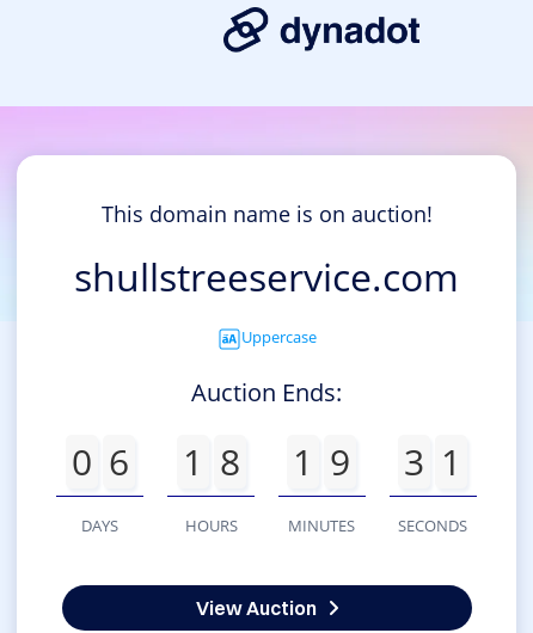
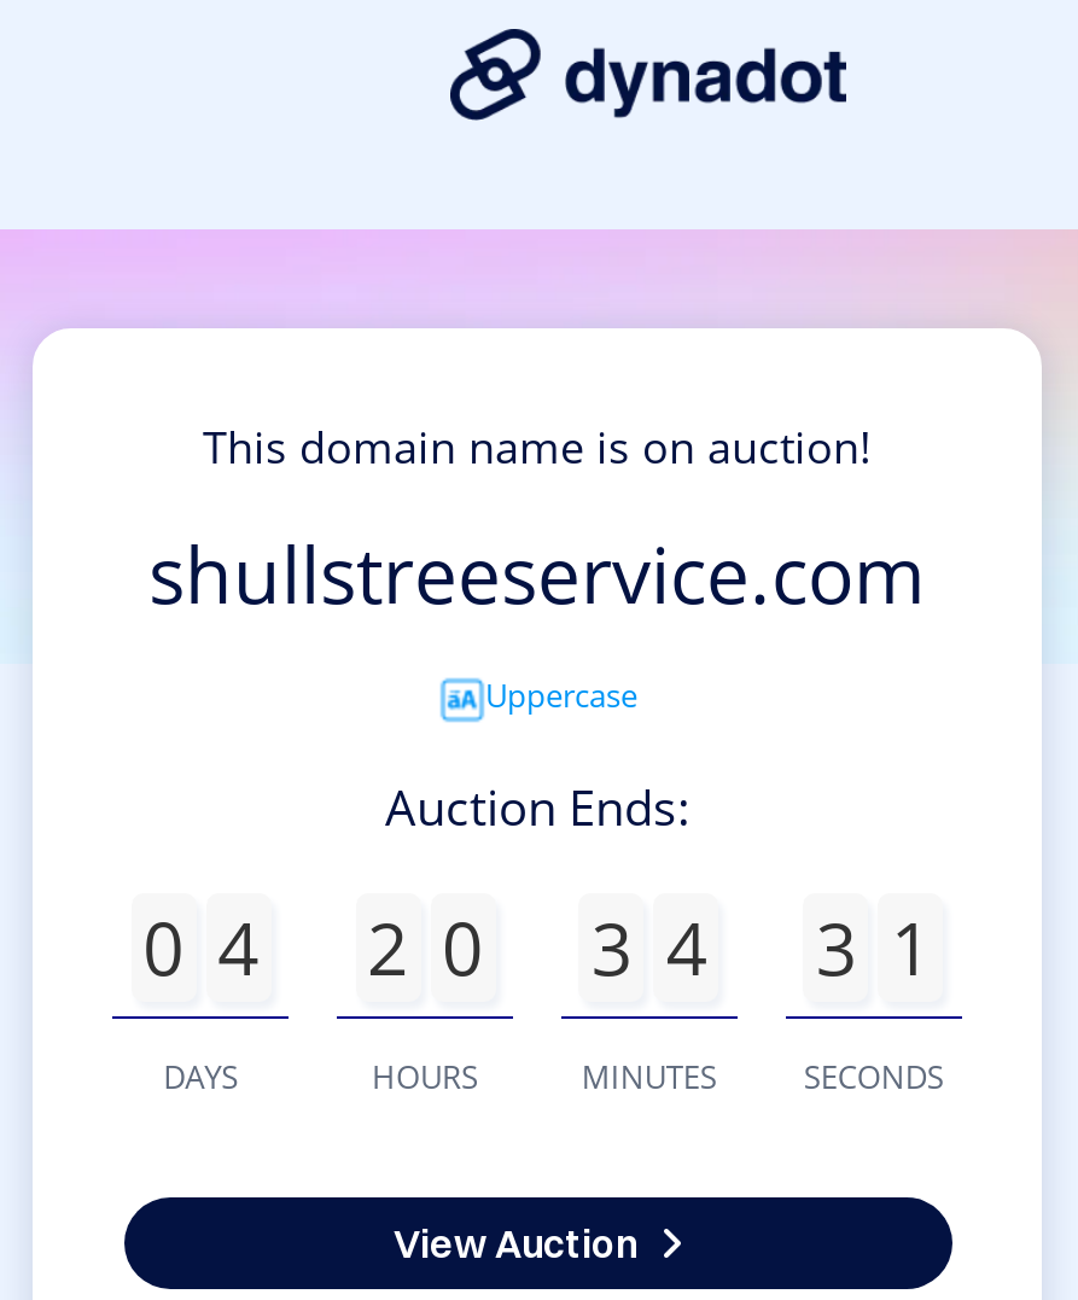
[71,437,129,486] 0 6 -> [143,898,259,997] 0 4
[182,437,240,486] 1 8 -> [367,898,483,997] 2 0
[293,437,351,486] 1 9 -> [591,898,707,997] 3 4

